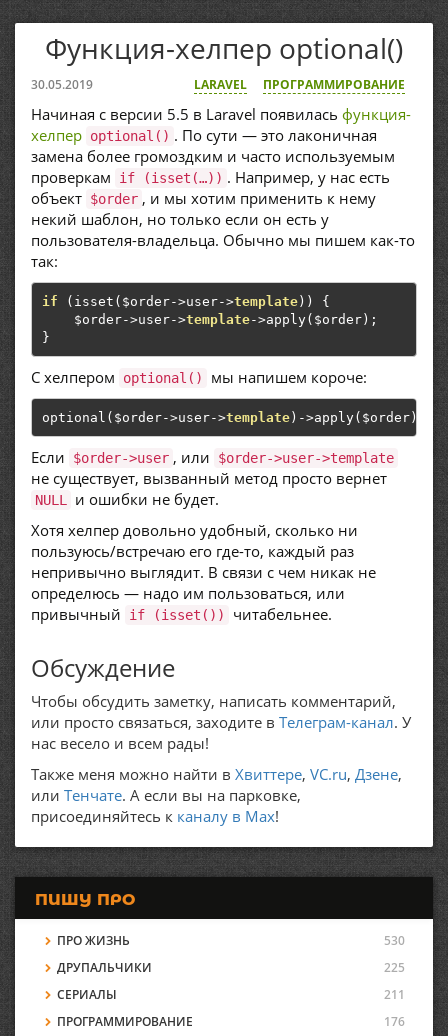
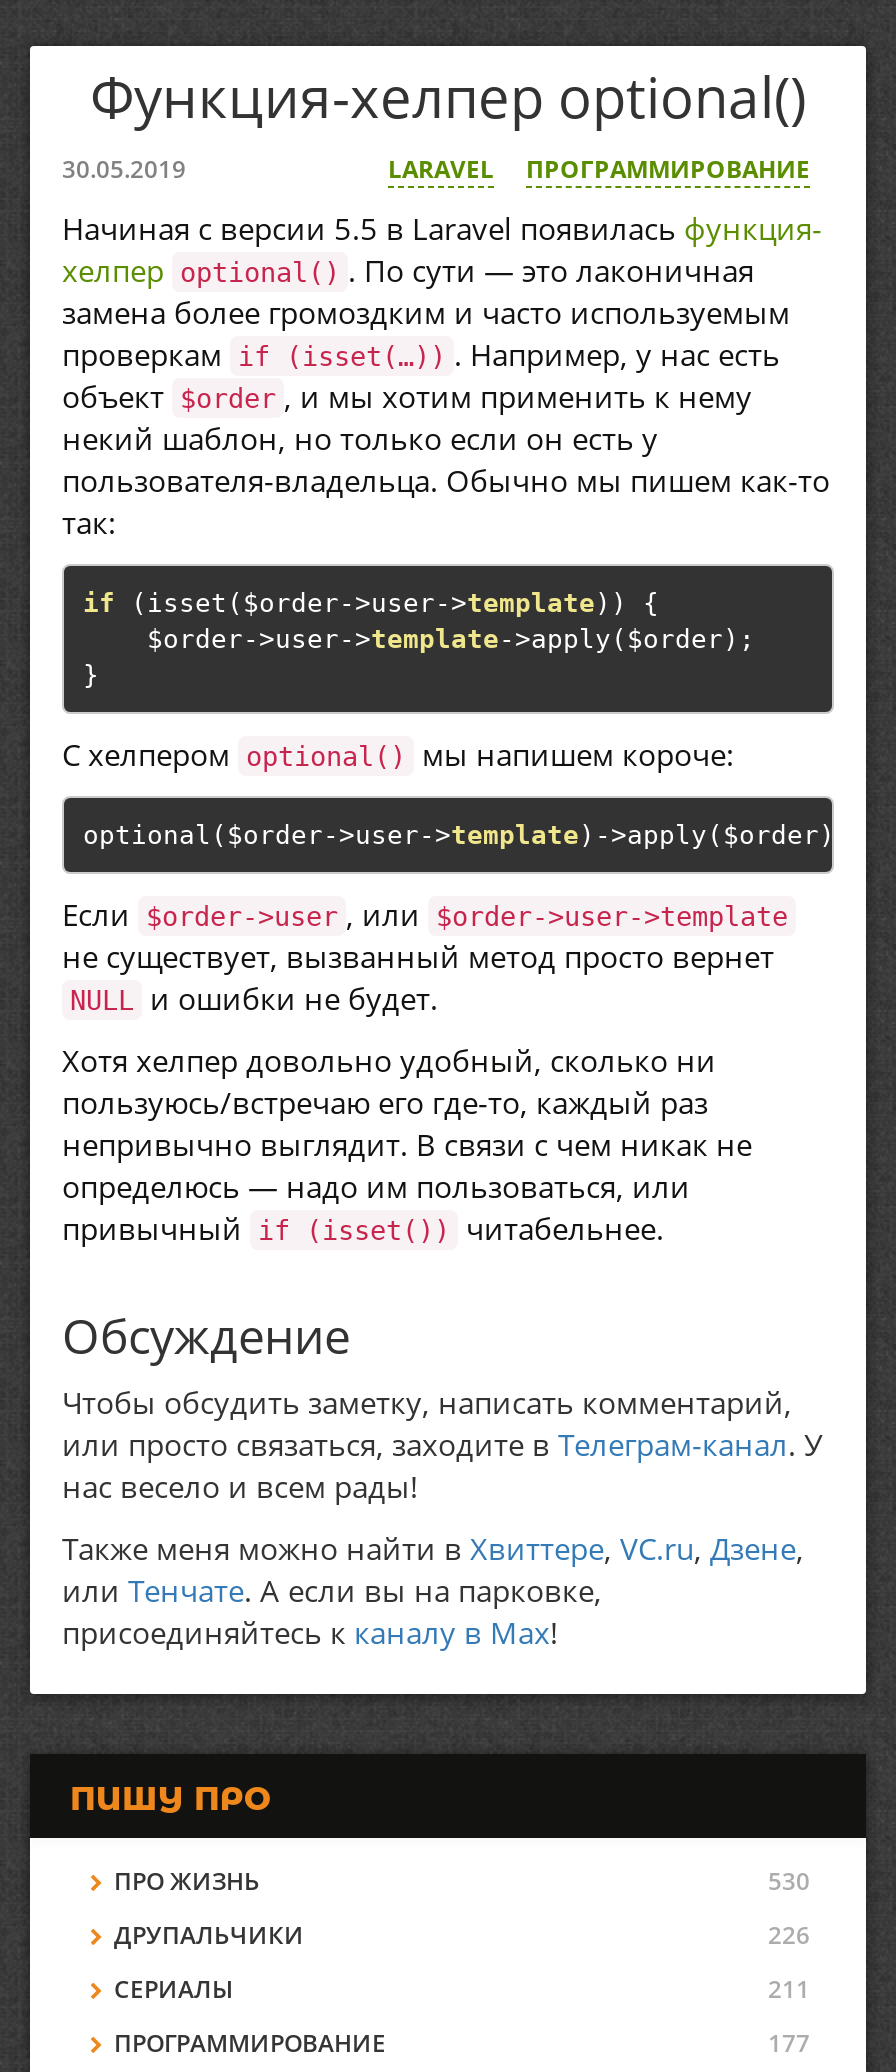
[384,959,405,976] 225 -> [768,1918,810,1952] 226
[384,1013,405,1030] 176 -> [768,2026,810,2060] 177

